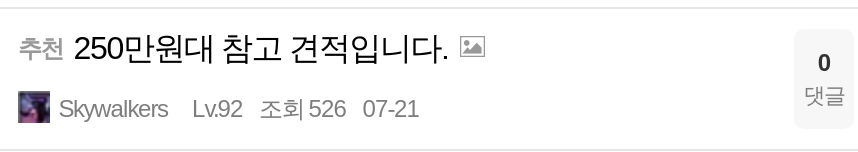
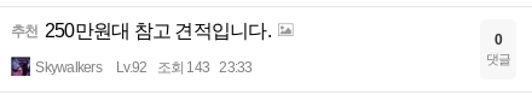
[58,95,419,123] Skywalkers Lv.92 조회 526 07-21 -> [35,59,252,76] Skywalkers Lv.92 조회 143 23:33

